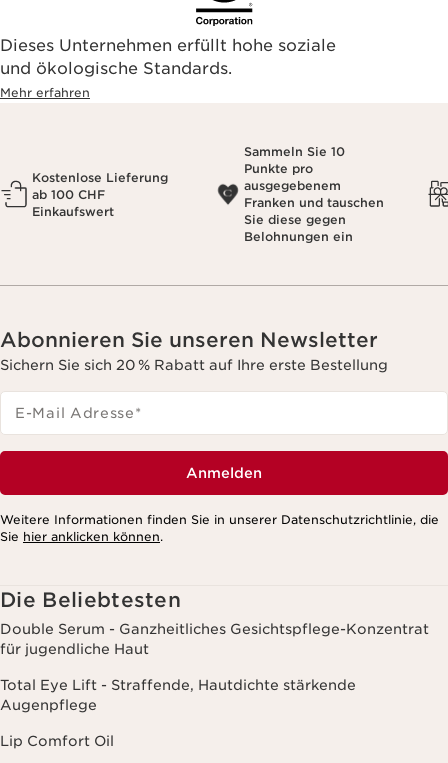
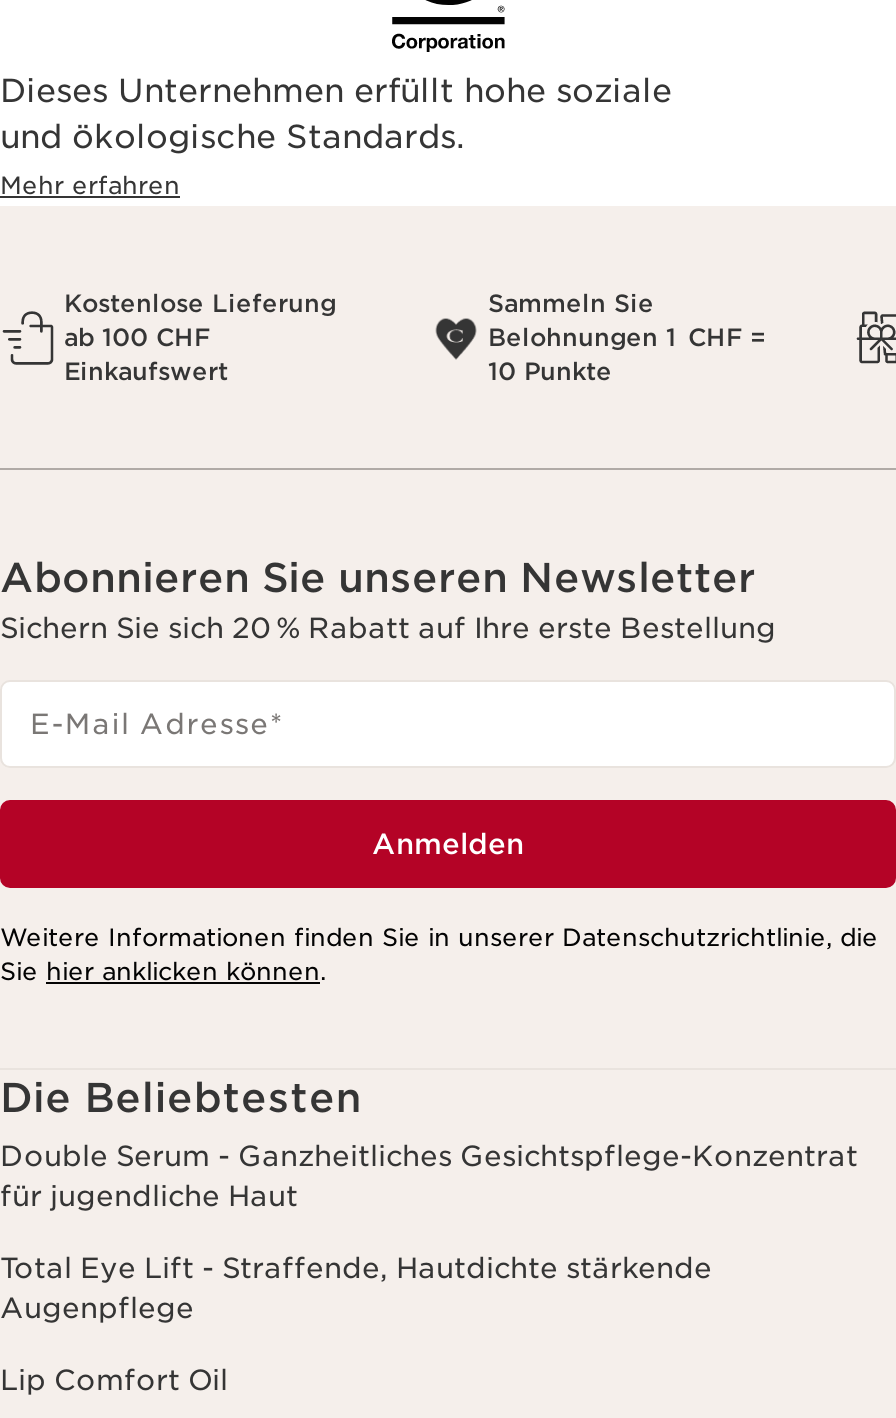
[244,144,384,244] Sammeln Sie 10 | Punkte pro | ausgegebenem | Franken und tauschen | Sie diese gegen | Belohnungen ein -> [488,288,766,386] Sammeln Sie | Belohnungen 1 CHF = | 10 Punkte

